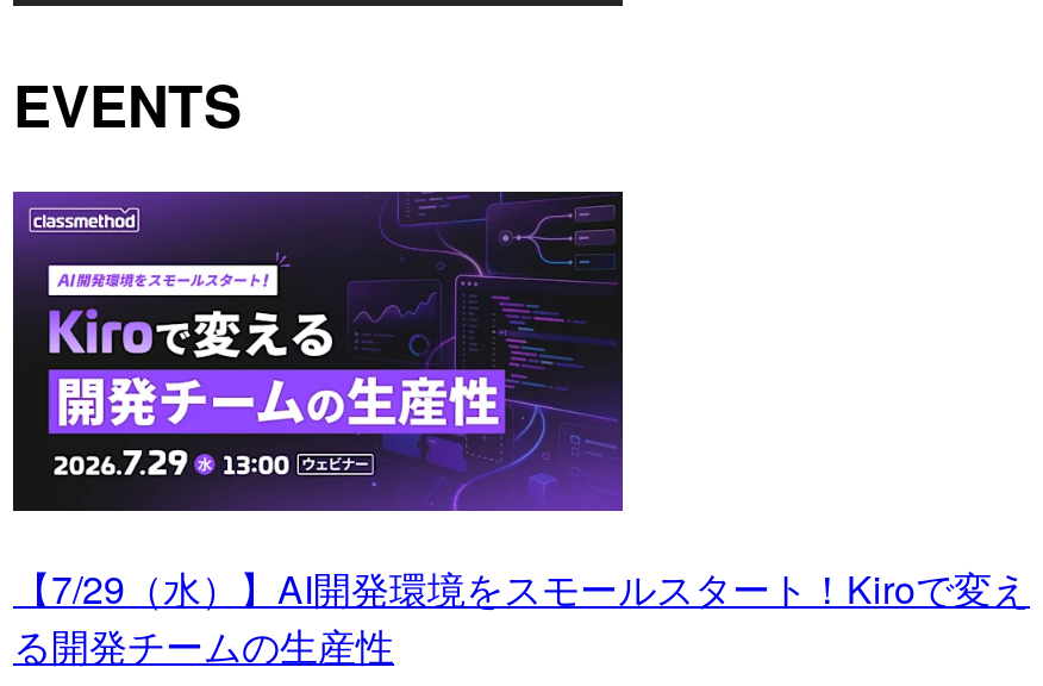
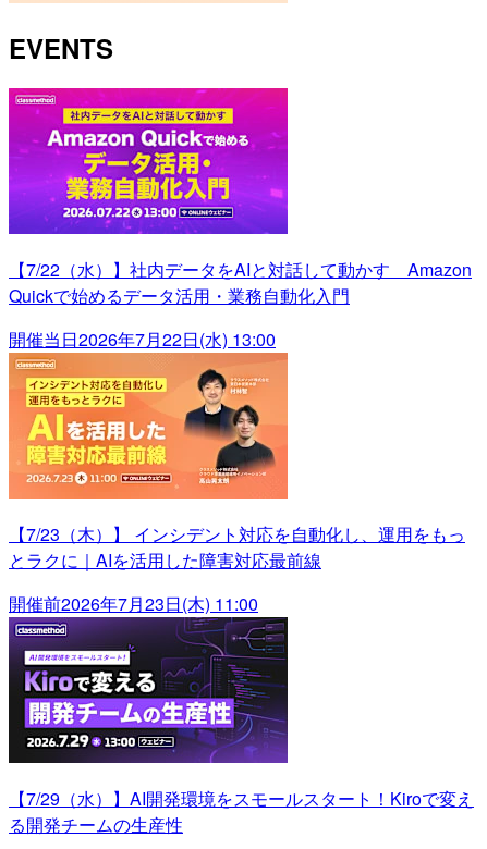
none -> [8,87,472,352] [image] | 【7/22（水）】社内データをAIと対話して動かす Amazon | Quickで始めるデータ活用・業務自動化入門 | 開催当日2026年7月22日(水) 13:00
none -> [8,360,465,616] [image] | 【7/23（木）】 インシデント対応を自動化し、運用をもっ | とラクに｜AIを活用した障害対応最前線 | 開催前2026年7月23日(木) 11:00

